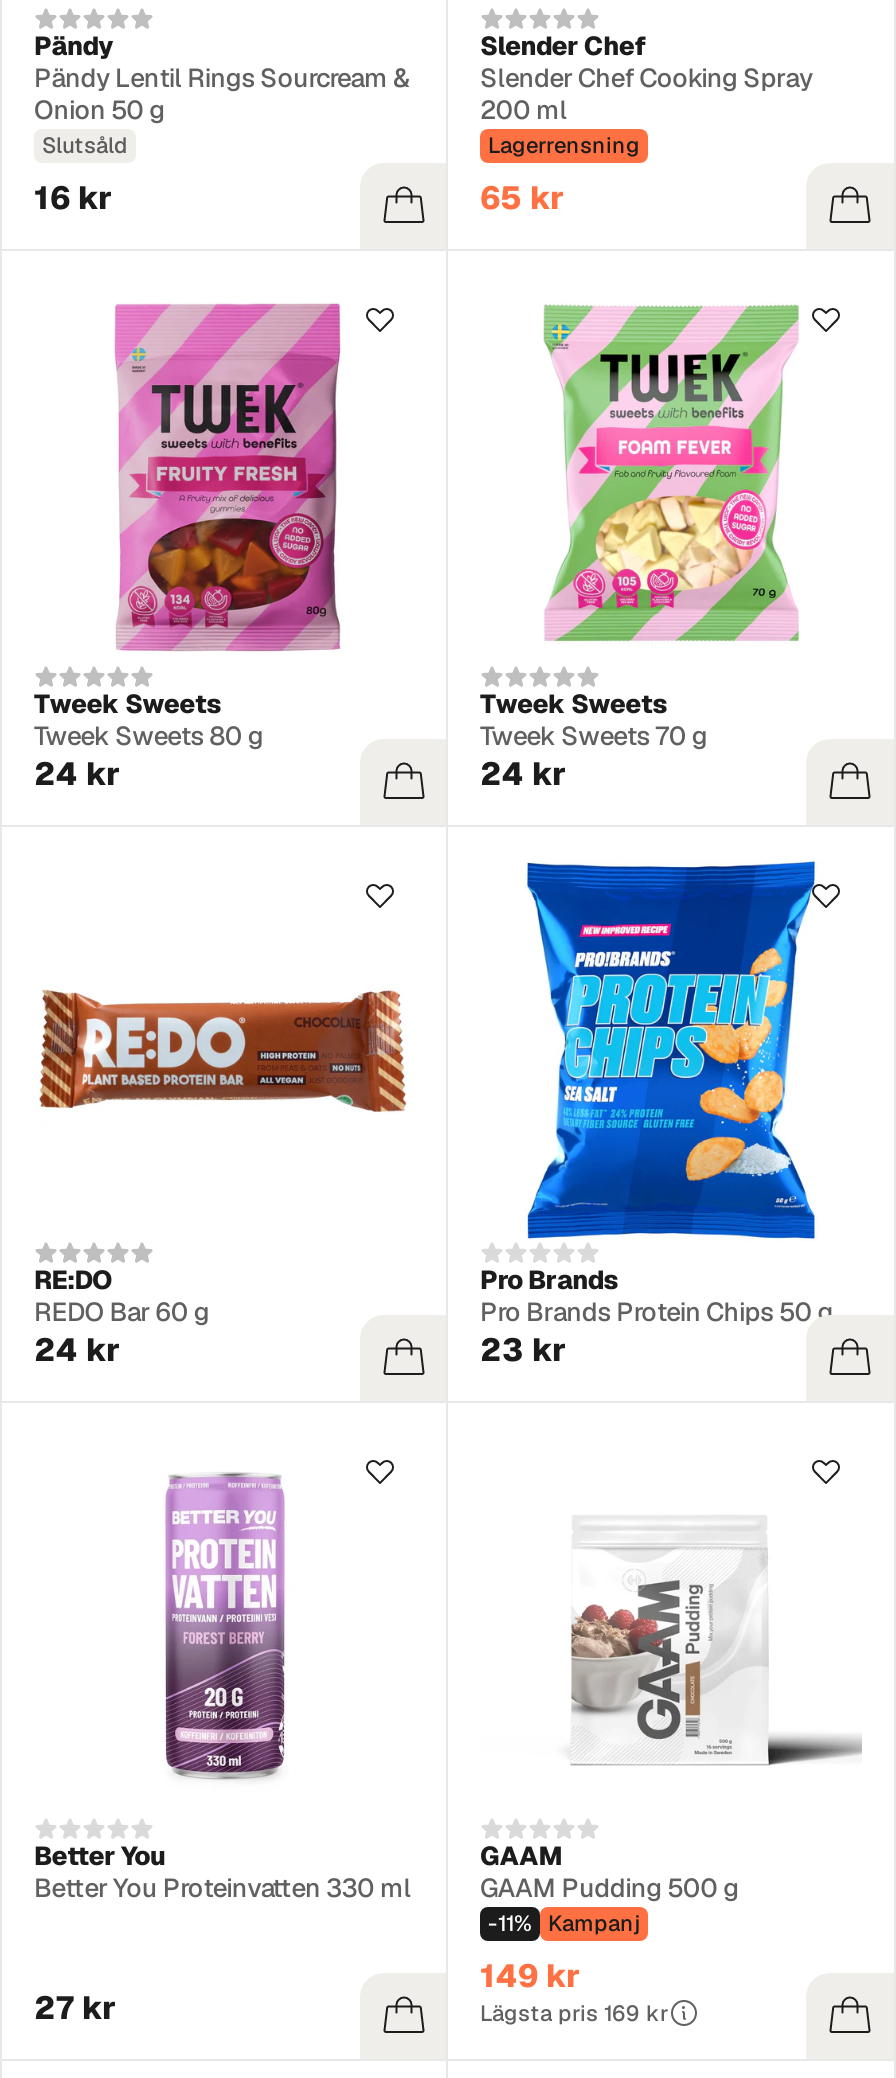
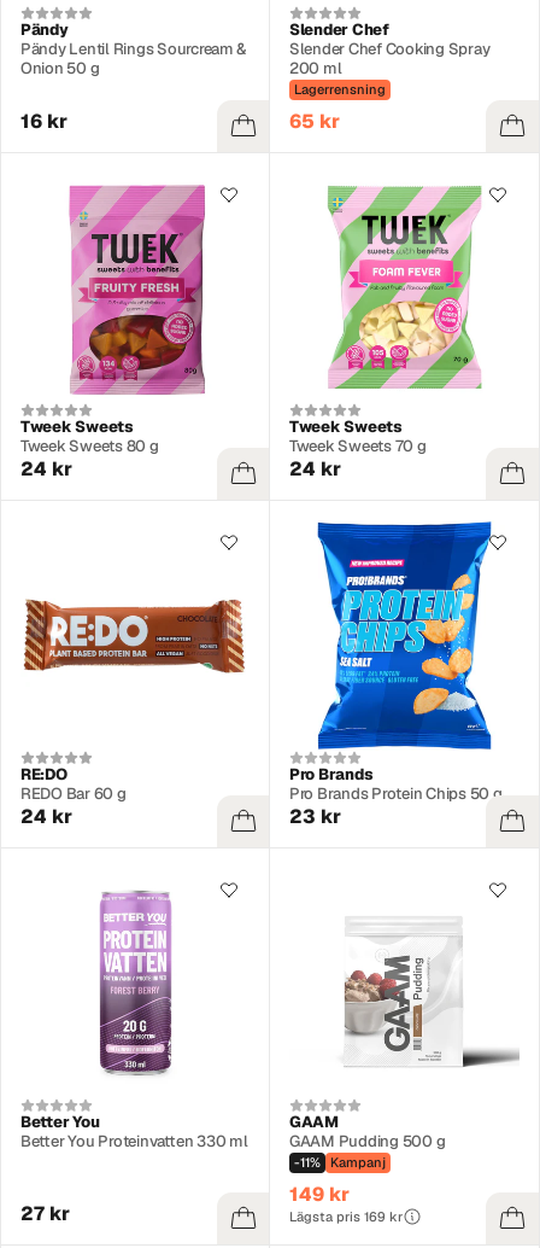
[42,130,128,158] Slutsåld -> none

